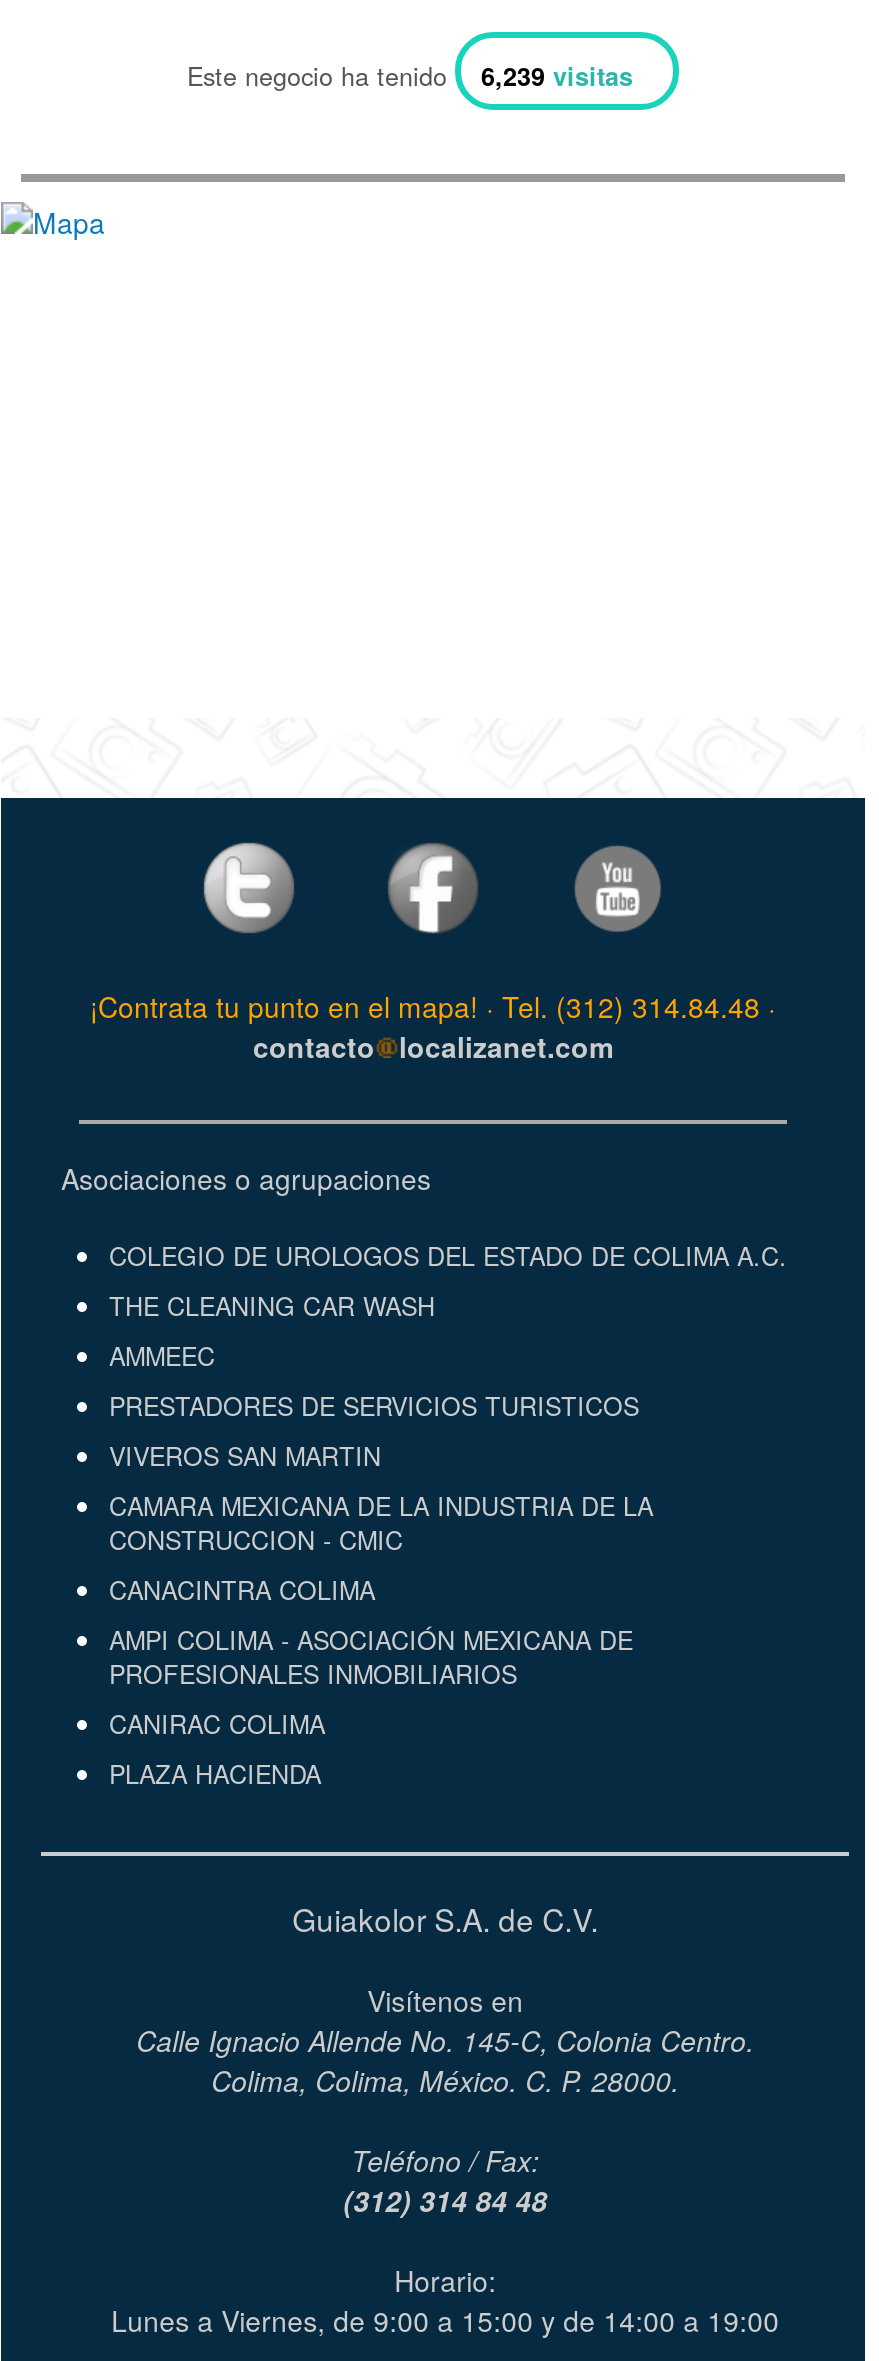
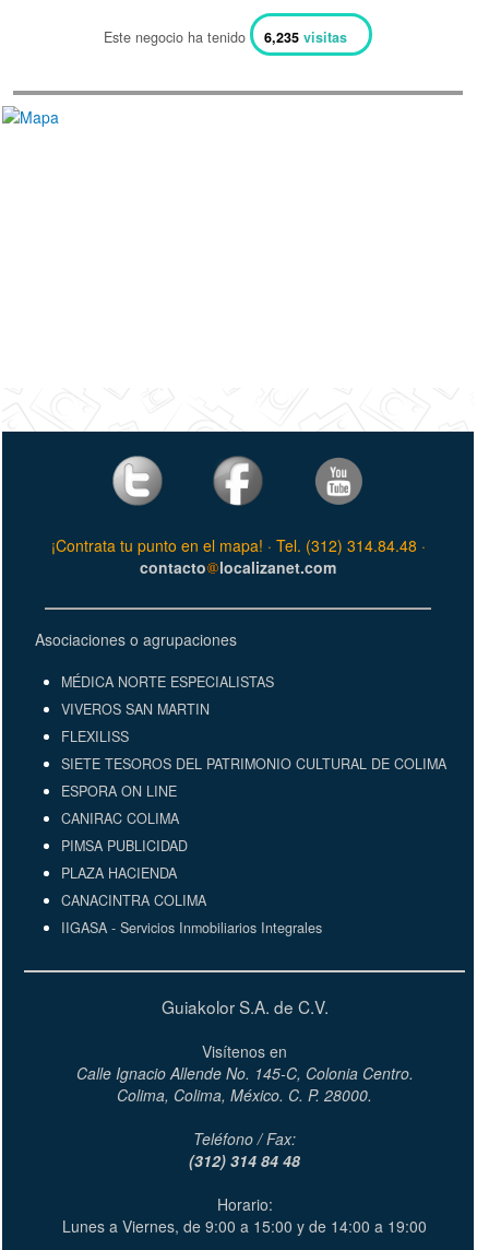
[187,58,633,94] Este negocio ha tenido 6,239 visitas -> [104,27,347,47] Este negocio ha tenido 6,235 visitas
[109,1238,787,1424] COLEGIO DE UROLOGOS DEL ESTADO DE COLIMA A.C. | THE CLEANING CAR WASH | AMMEEC | PRESTADORES DE SERVICIOS TURISTICOS -> [61,672,274,692] MÉDICA NORTE ESPECIALISTAS
moved [109,1438,381,1474] -> [61,699,210,719]: VIVEROS SAN MARTIN
[109,1488,653,1692] CAMARA MEXICANA DE LA INDUSTRIA DE LA | CONSTRUCCION - CMIC | AMPI COLIMA - ASOCIACIÓN MEXICANA DE | PROFESIONALES INMOBILIARIOS -> [61,727,446,801] FLEXILISS | SIETE TESOROS DEL PATRIMONIO CULTURAL DE COLIMA | ESPORA ON LINE
moved [109,1572,375,1608] -> [61,890,206,910]: CANACINTRA COLIMA
moved [109,1706,325,1742] -> [61,808,179,828]: CANIRAC COLIMA
none -> [61,836,188,855] PIMSA PUBLICIDAD
moved [109,1756,321,1792] -> [61,863,177,883]: PLAZA HACIENDA
none -> [61,918,322,937] IIGASA - Servicios Inmobiliarios Integrales

